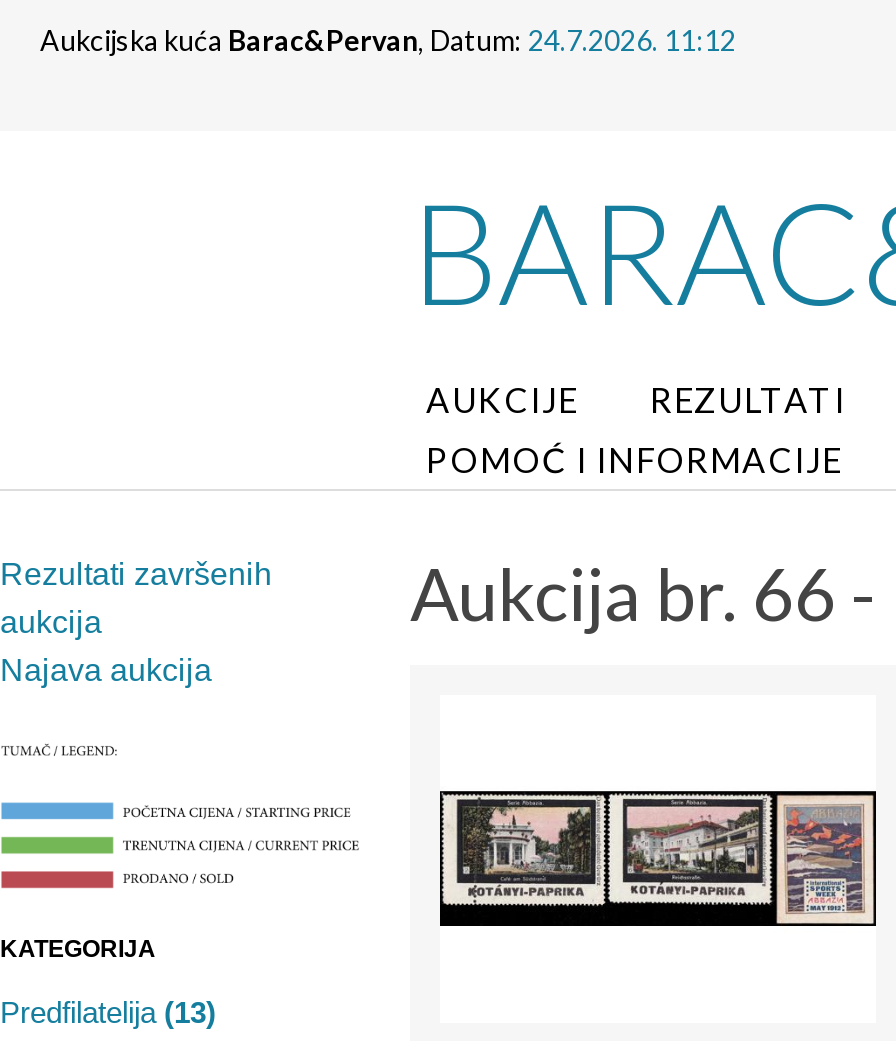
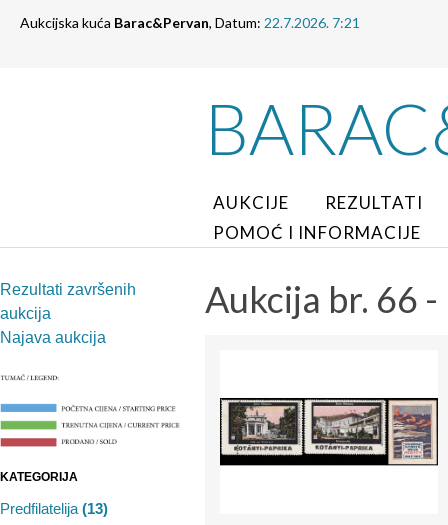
[40,23,736,57] Aukcijska kuća Barac&Pervan, Datum: 24.7.2026. 11:12 -> [20,14,360,31] Aukcijska kuća Barac&Pervan, Datum: 22.7.2026. 7:21

